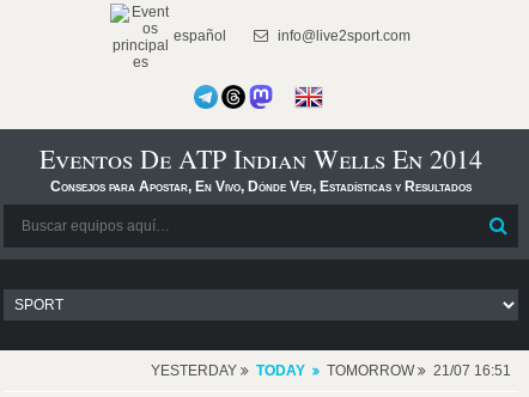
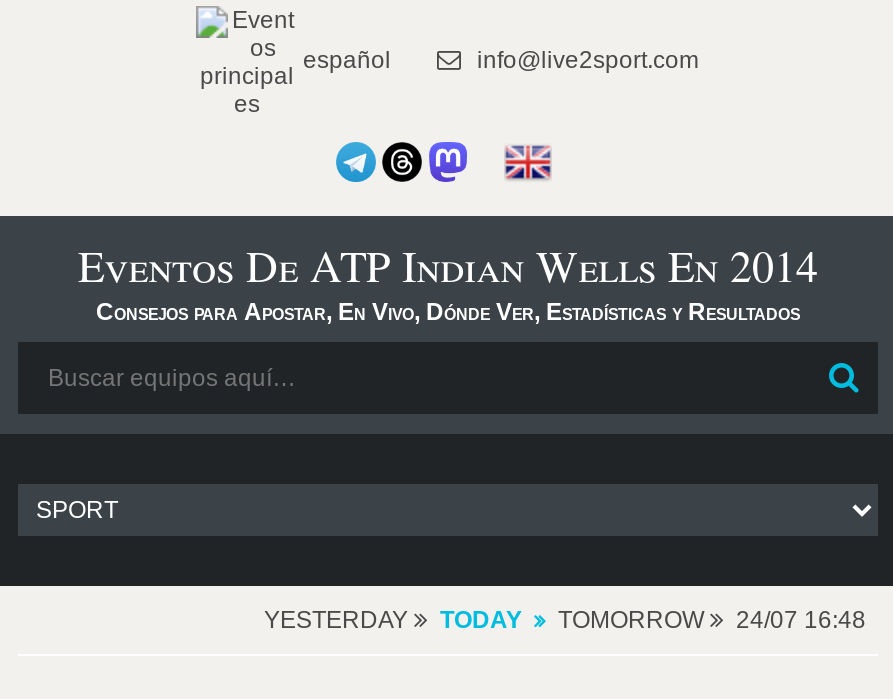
[151,362,511,379] YESTERDAY TODAY TOMORROW 21/07 16:51 -> [264,606,866,634] YESTERDAY TODAY TOMORROW 24/07 16:48

